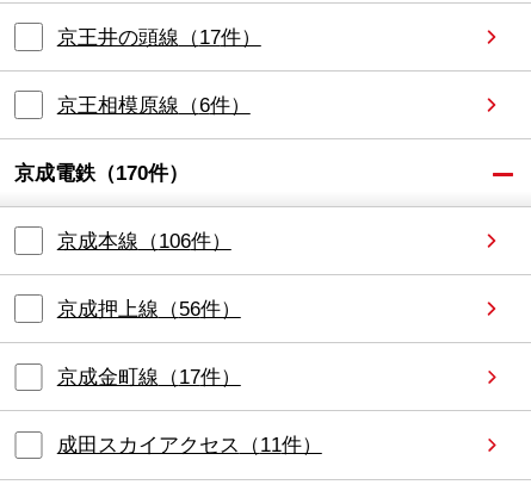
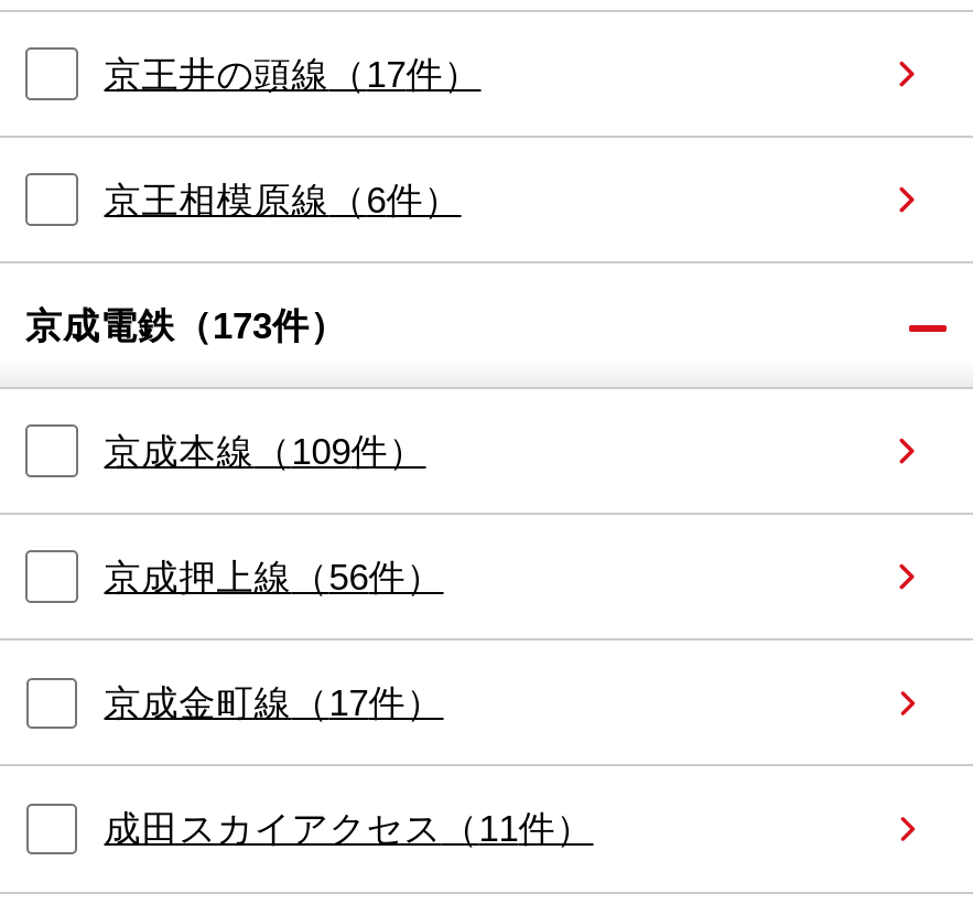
[14,162,188,184] 京成電鉄（170件） -> [25,305,347,347] 京成電鉄（173件）
[57,230,231,253] 京成本線（106件） -> [104,431,426,473] 京成本線（109件）

